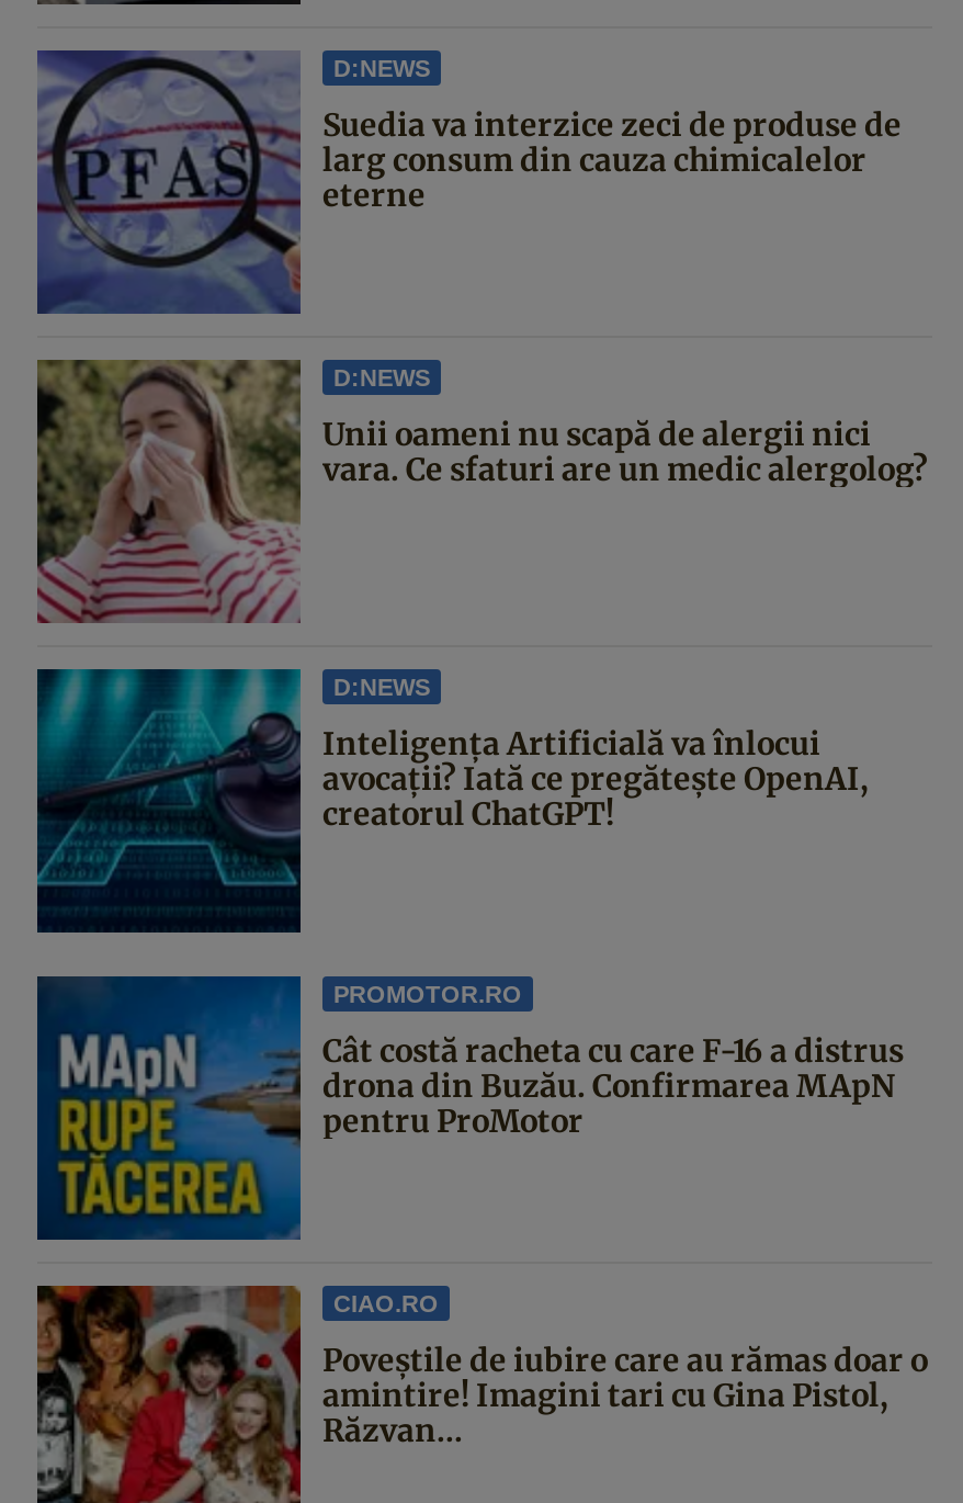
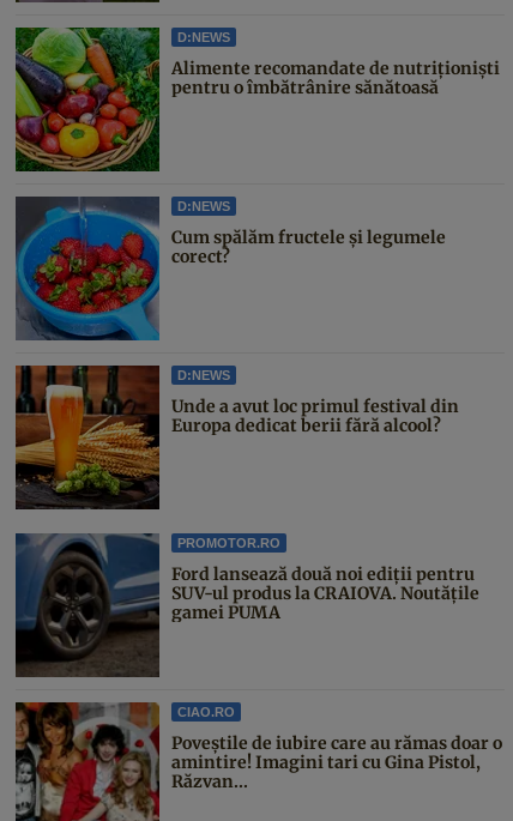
[35,48,902,316] [image] | Suedia va interzice zeci de produse de | larg consum din cauza chimicalelor | eterne -> [14,26,500,173] [image] | Alimente recomandate de nutriționiști | pentru o îmbătrânire sănătoasă
[35,358,928,625] [image] | Unii oameni nu scapă de alergii nici | vara. Ce sfaturi are un medic alergolog? -> [14,195,446,342] [image] | Cum spălăm fructele și legumele | corect?
[35,667,869,935] [image] | Inteligența Artificială va înlocui | avocații? Iată ce pregătește OpenAI, | creatorul ChatGPT! -> [14,364,459,509] [image] | Unde a avut loc primul festival din | Europa dedicat berii fără alcool?
[35,974,904,1242] [image] | Cât costă racheta cu care F-16 a distrus | drona din Buzău. Confirmarea MApN | pentru ProMotor -> [14,533,479,678] [image] | Ford lansează două noi ediții pentru | SUV-ul produs la CRAIOVA. Noutățile | gamei PUMA

